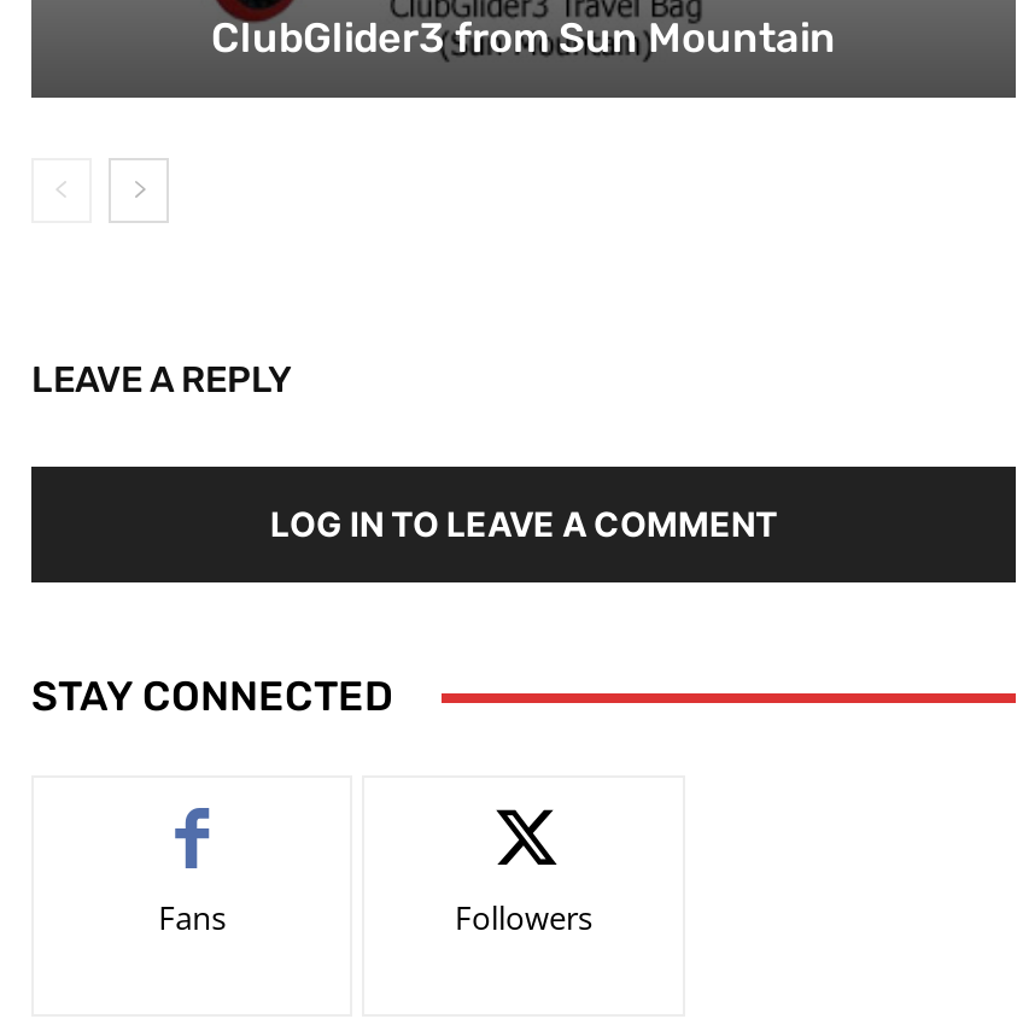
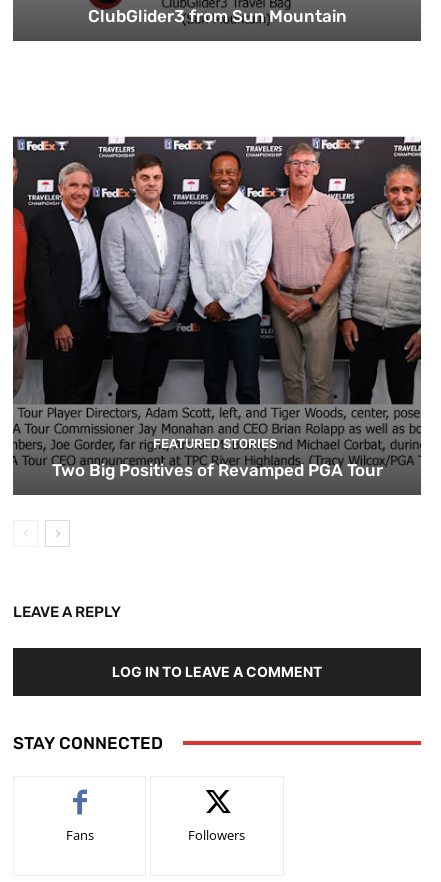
none -> [12,136,421,480] [image] | FEATURED STORIES | Two Big Positives of Revamped PGA Tour

